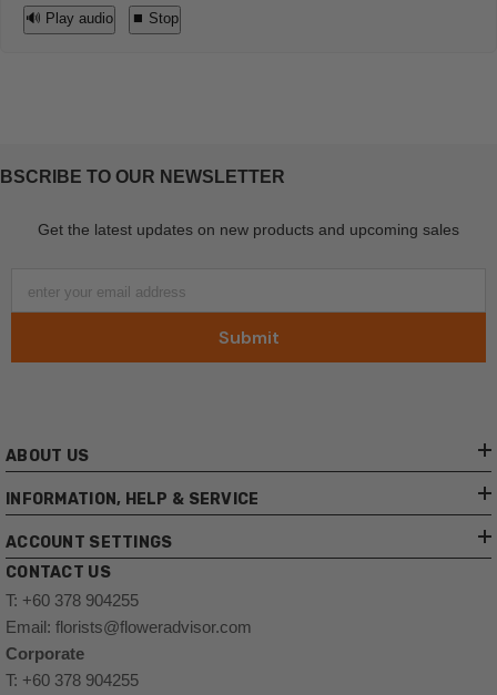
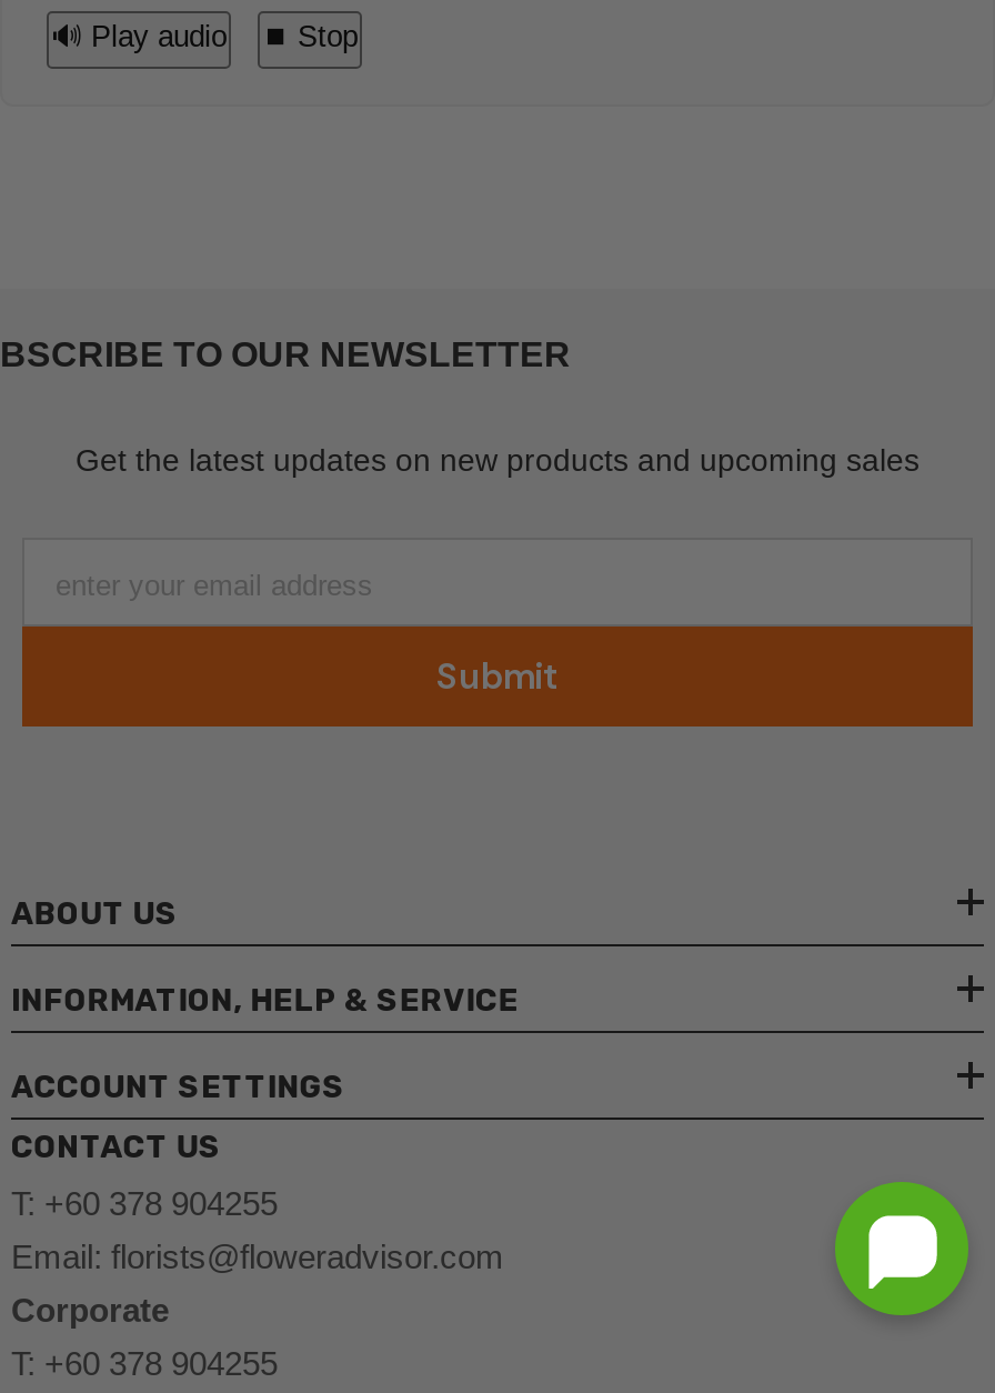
none -> [833,1180,971,1320] [image]

